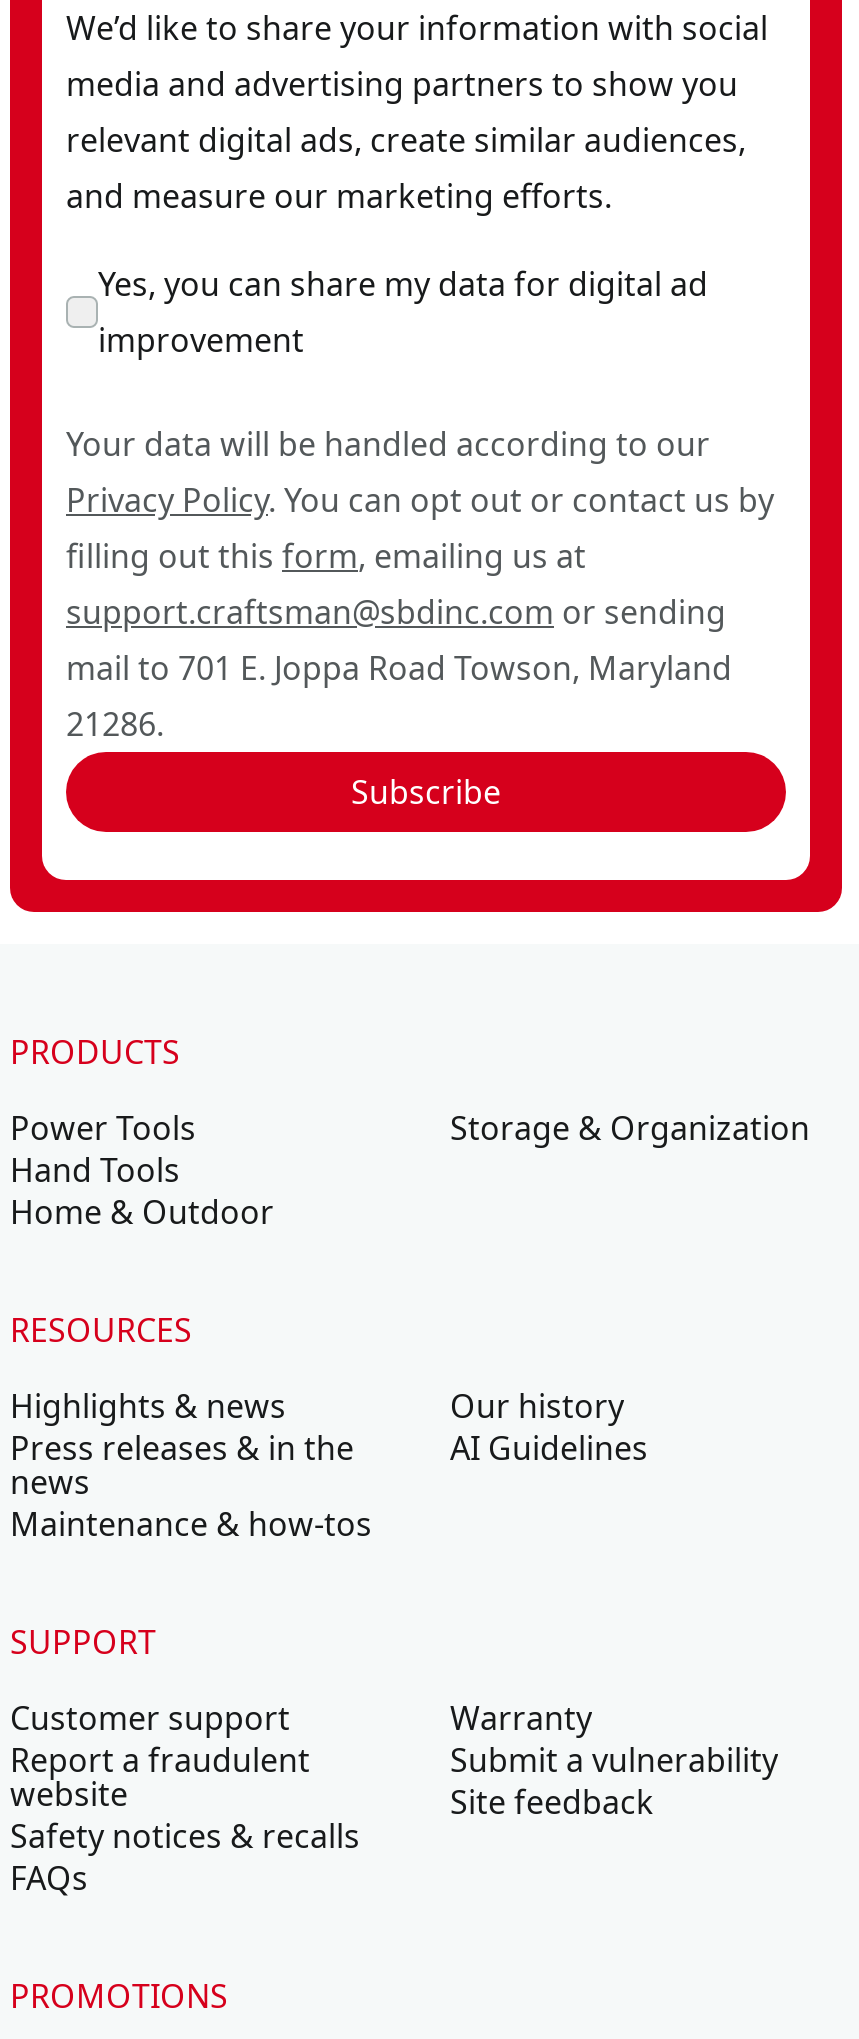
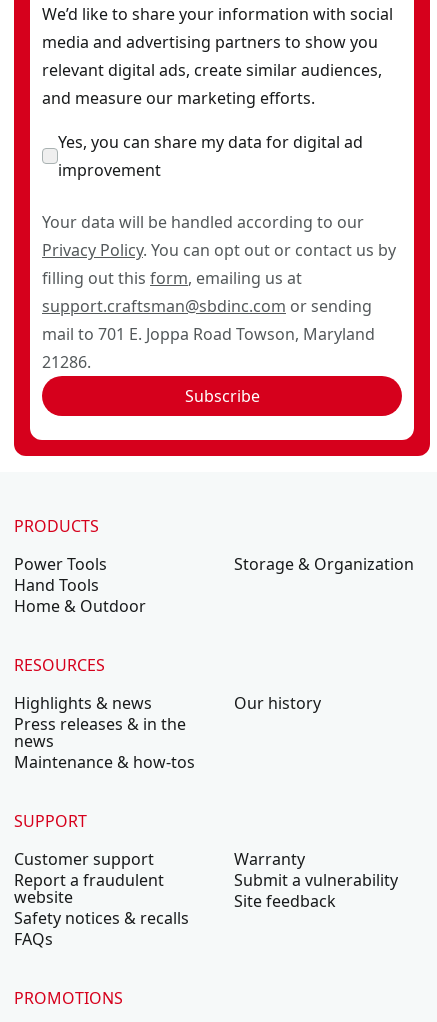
[450,1426,648,1470] AI Guidelines -> none

